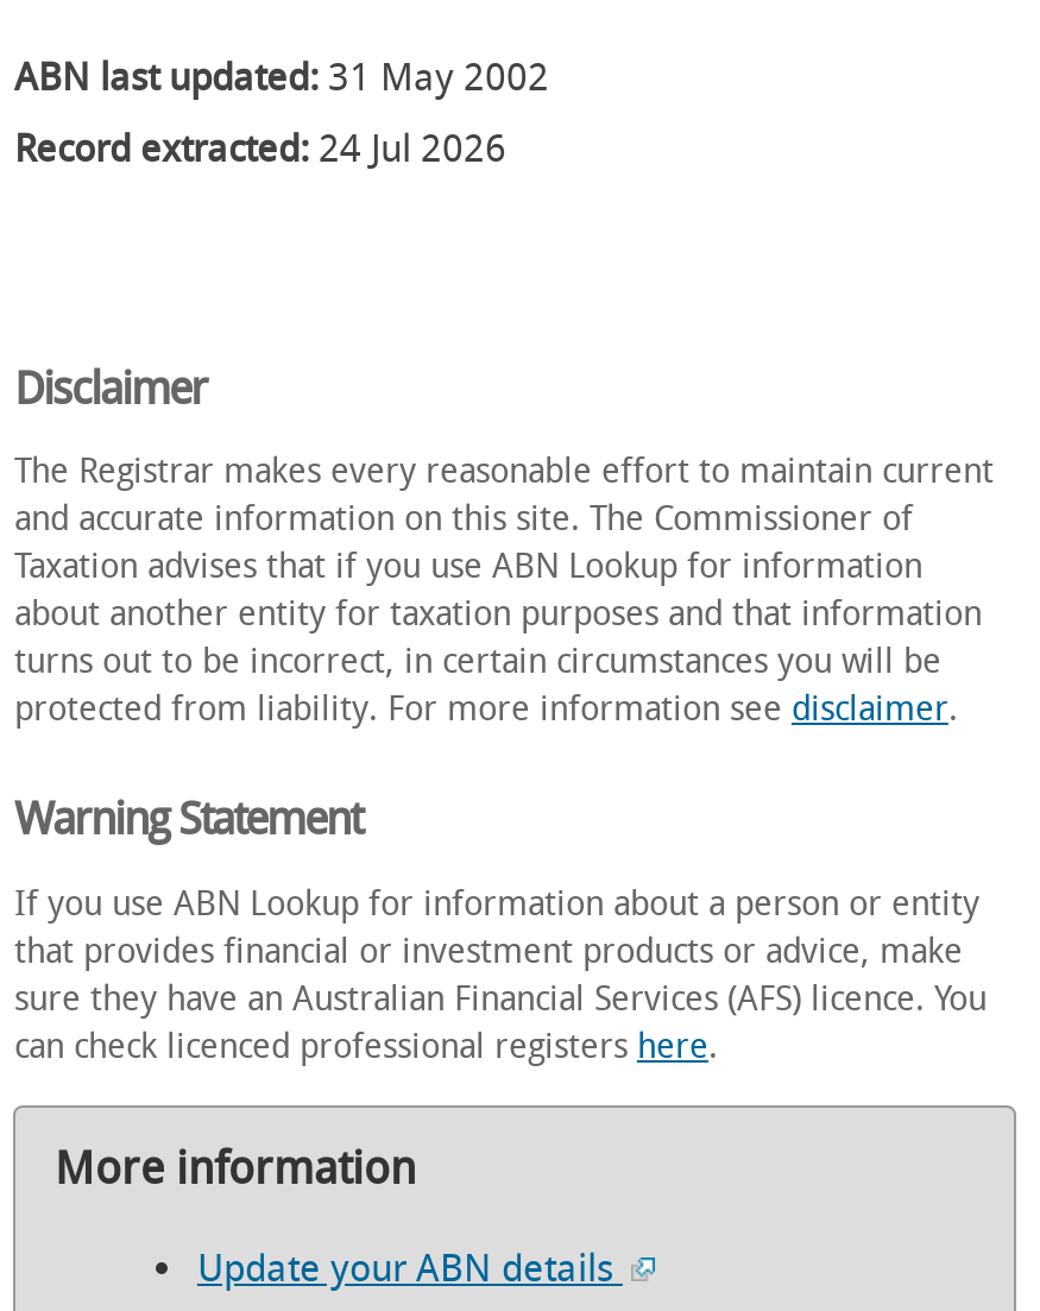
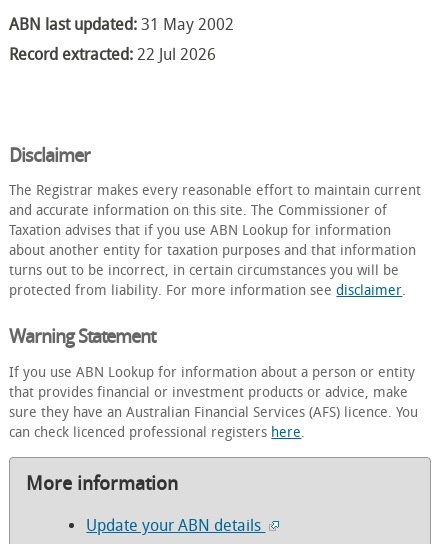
[14,126,506,172] Record extracted: 24 Jul 2026 -> [9,45,216,64] Record extracted: 22 Jul 2026

